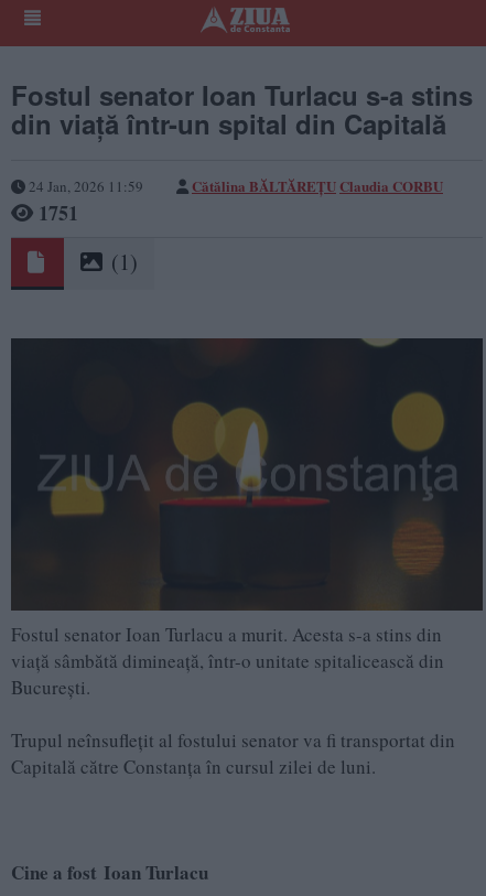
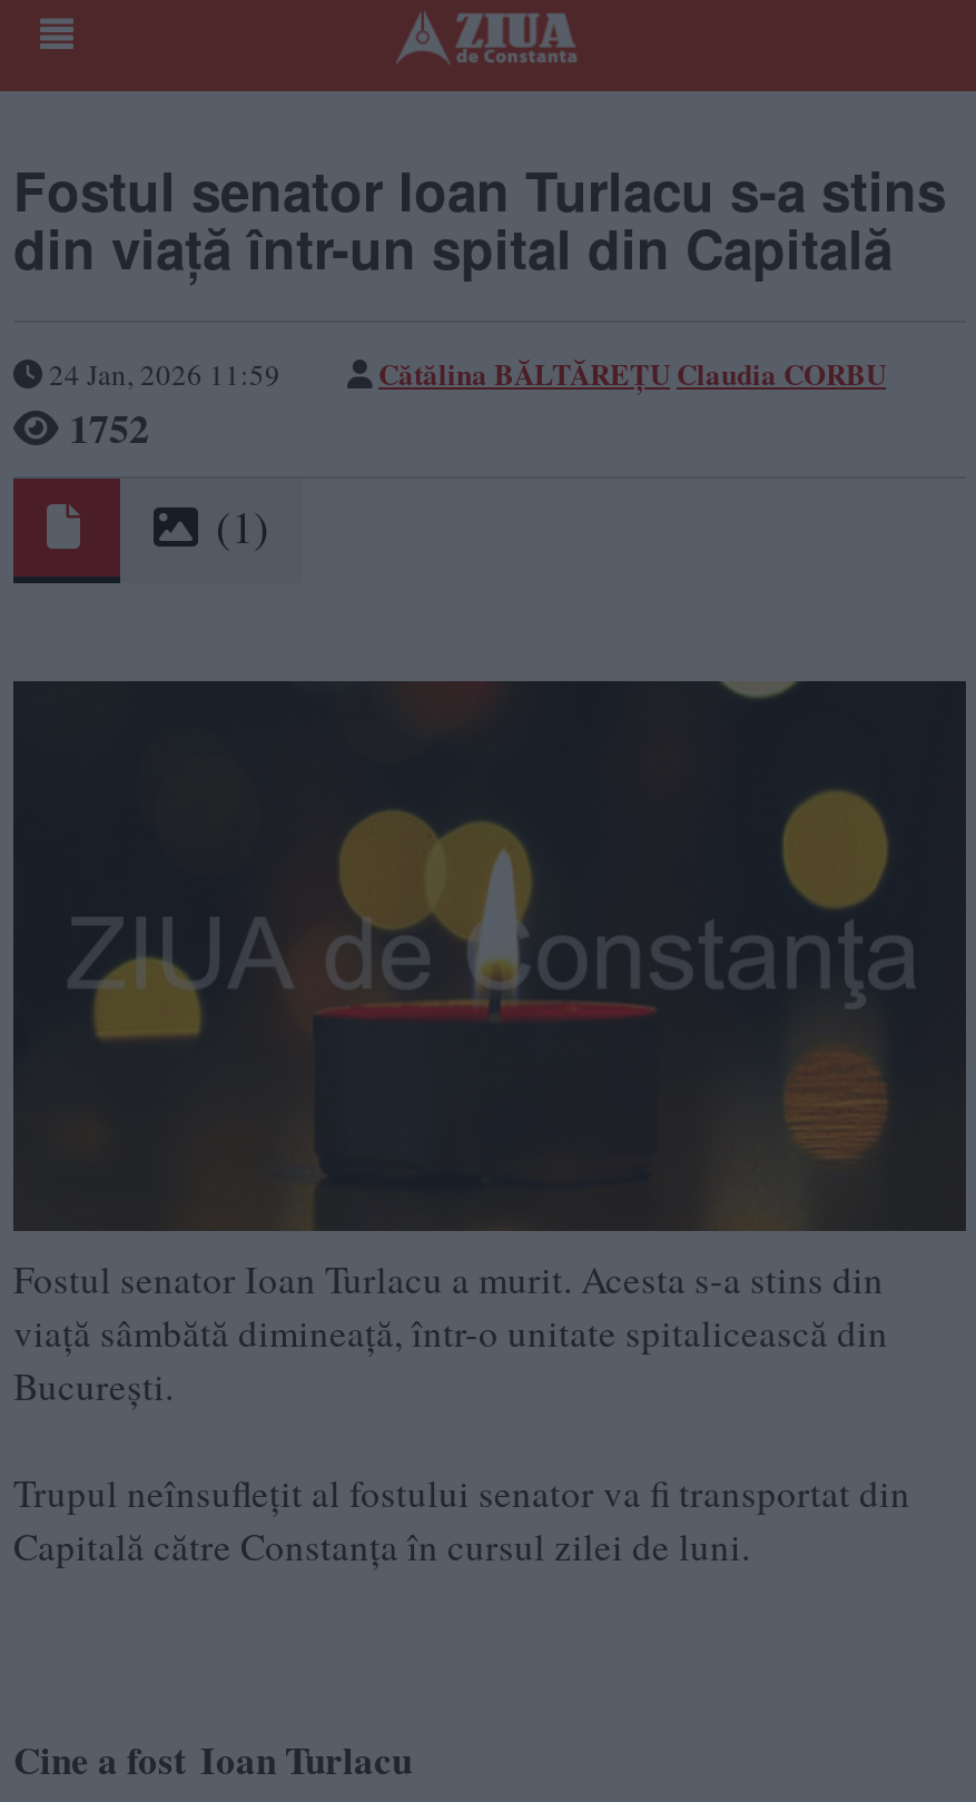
[33,198,78,226] 1751 -> [58,397,149,455] 1752

